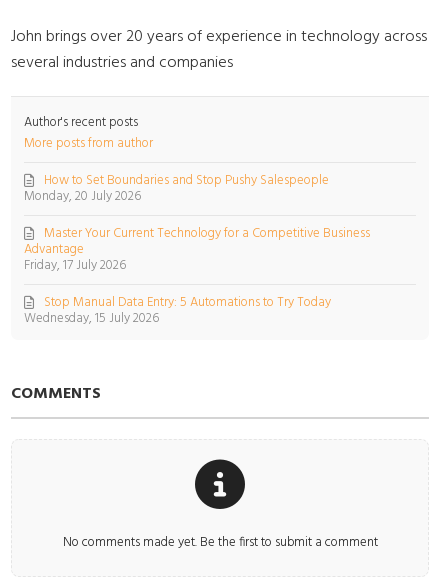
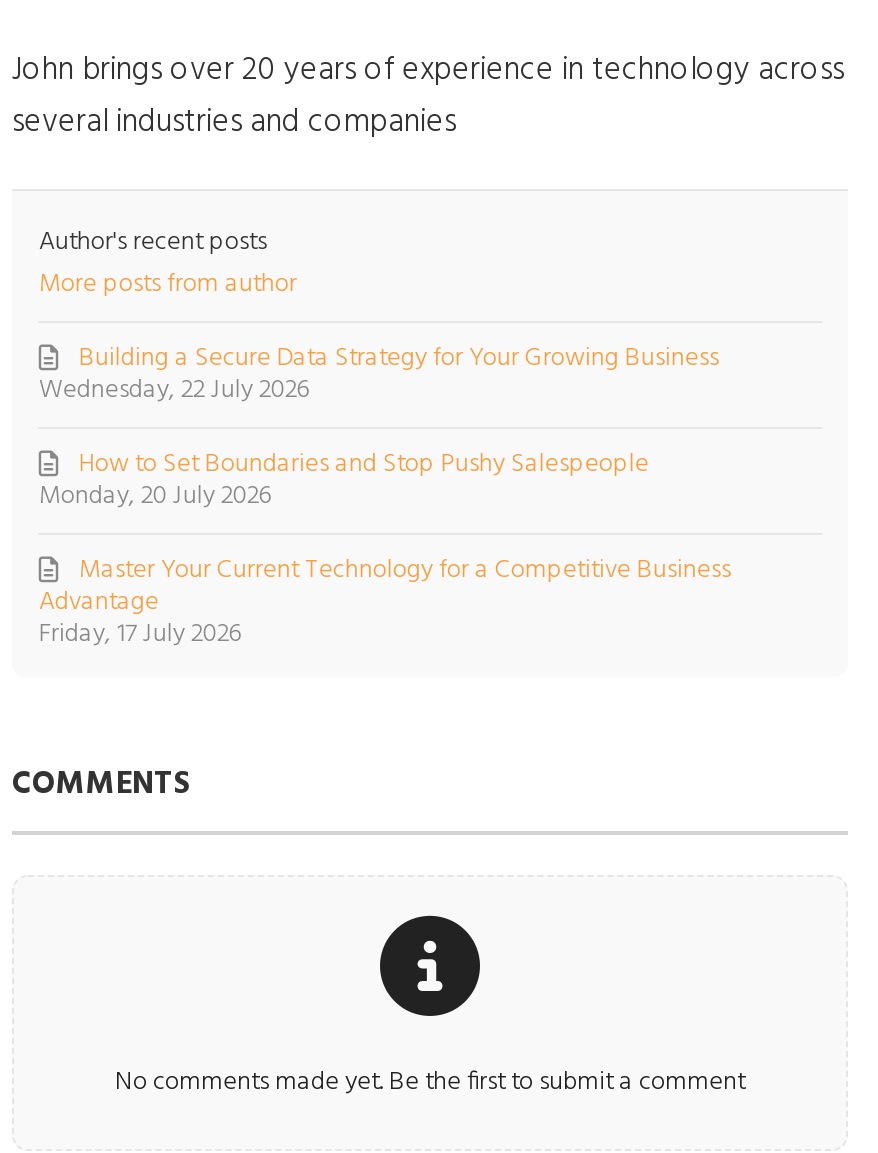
none -> [39,369,311,411] Wednesday, 22 July 2026
none -> [79,337,719,379] Building a Secure Data Strategy for Your Growing Business
moved [24,170,370,276] -> [39,443,731,655]: Monday, 20 July 2026 | How to Set Boundaries and Stop Pushy Salespeople | Friday, 17 July 2026 | Master Your Current Technology for a Competitive Business | Advantage
[44,292,331,313] Stop Manual Data Entry: 5 Automations to Try Today -> none
[24,308,159,329] Wednesday, 15 July 2026 -> none

